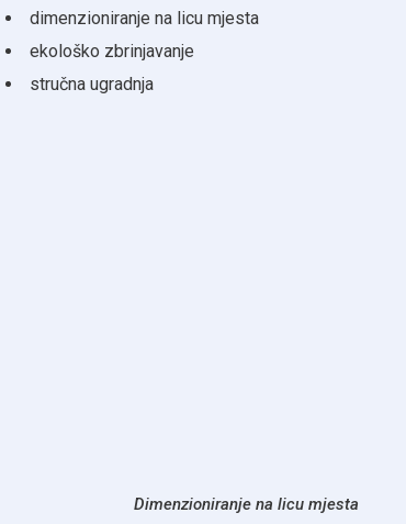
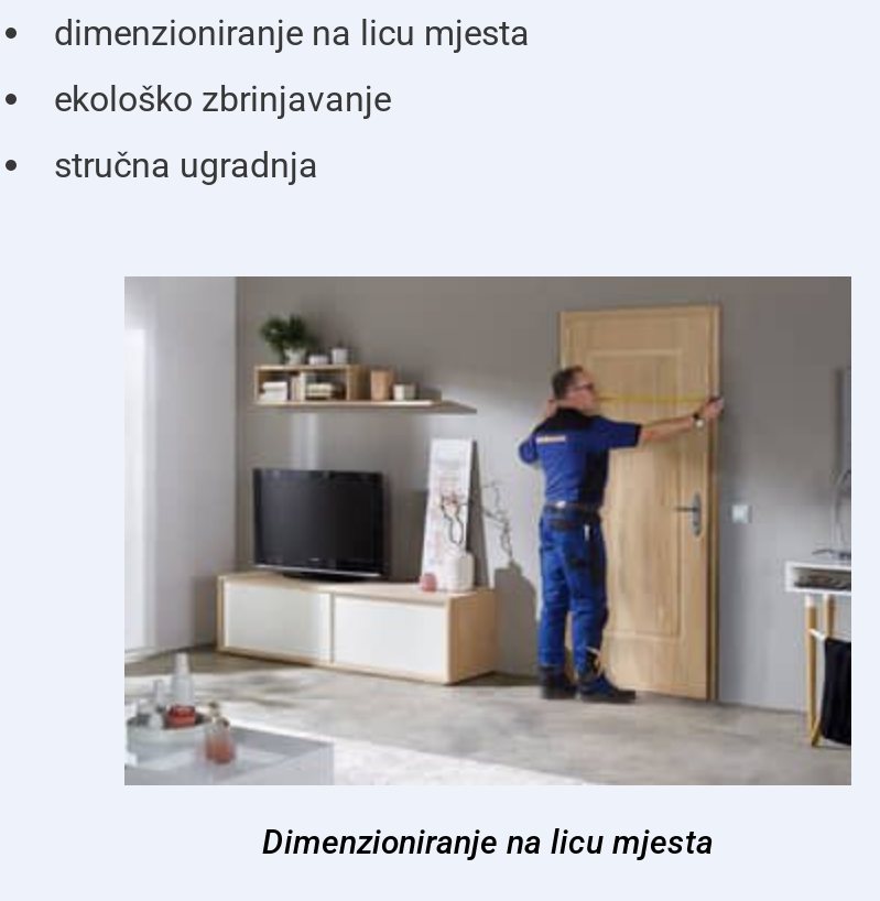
none -> [122,273,854,786] [image]

